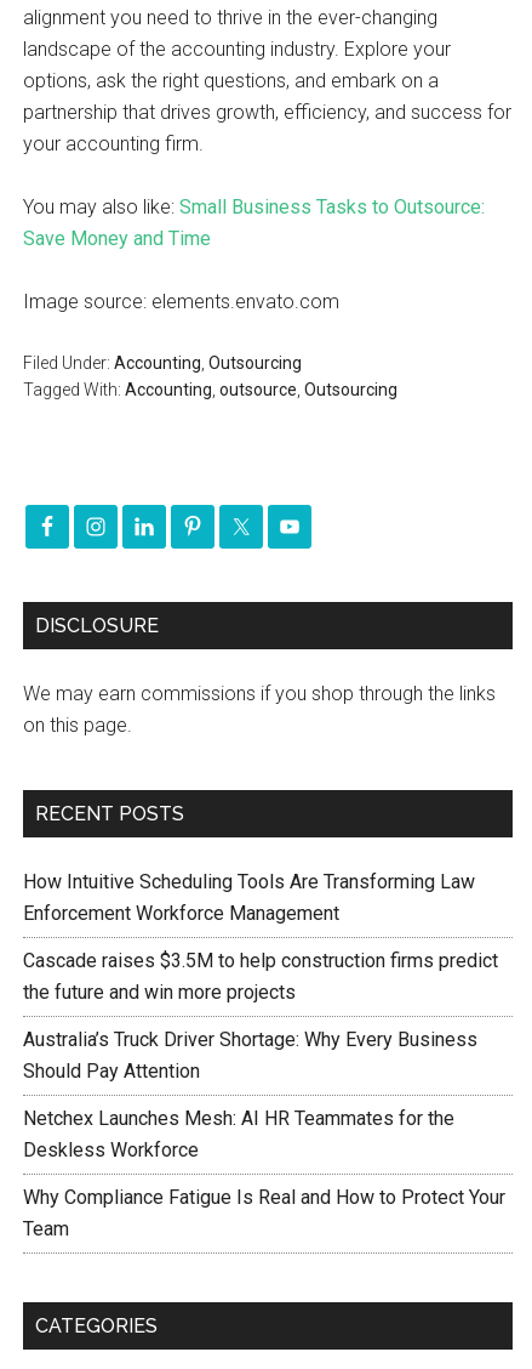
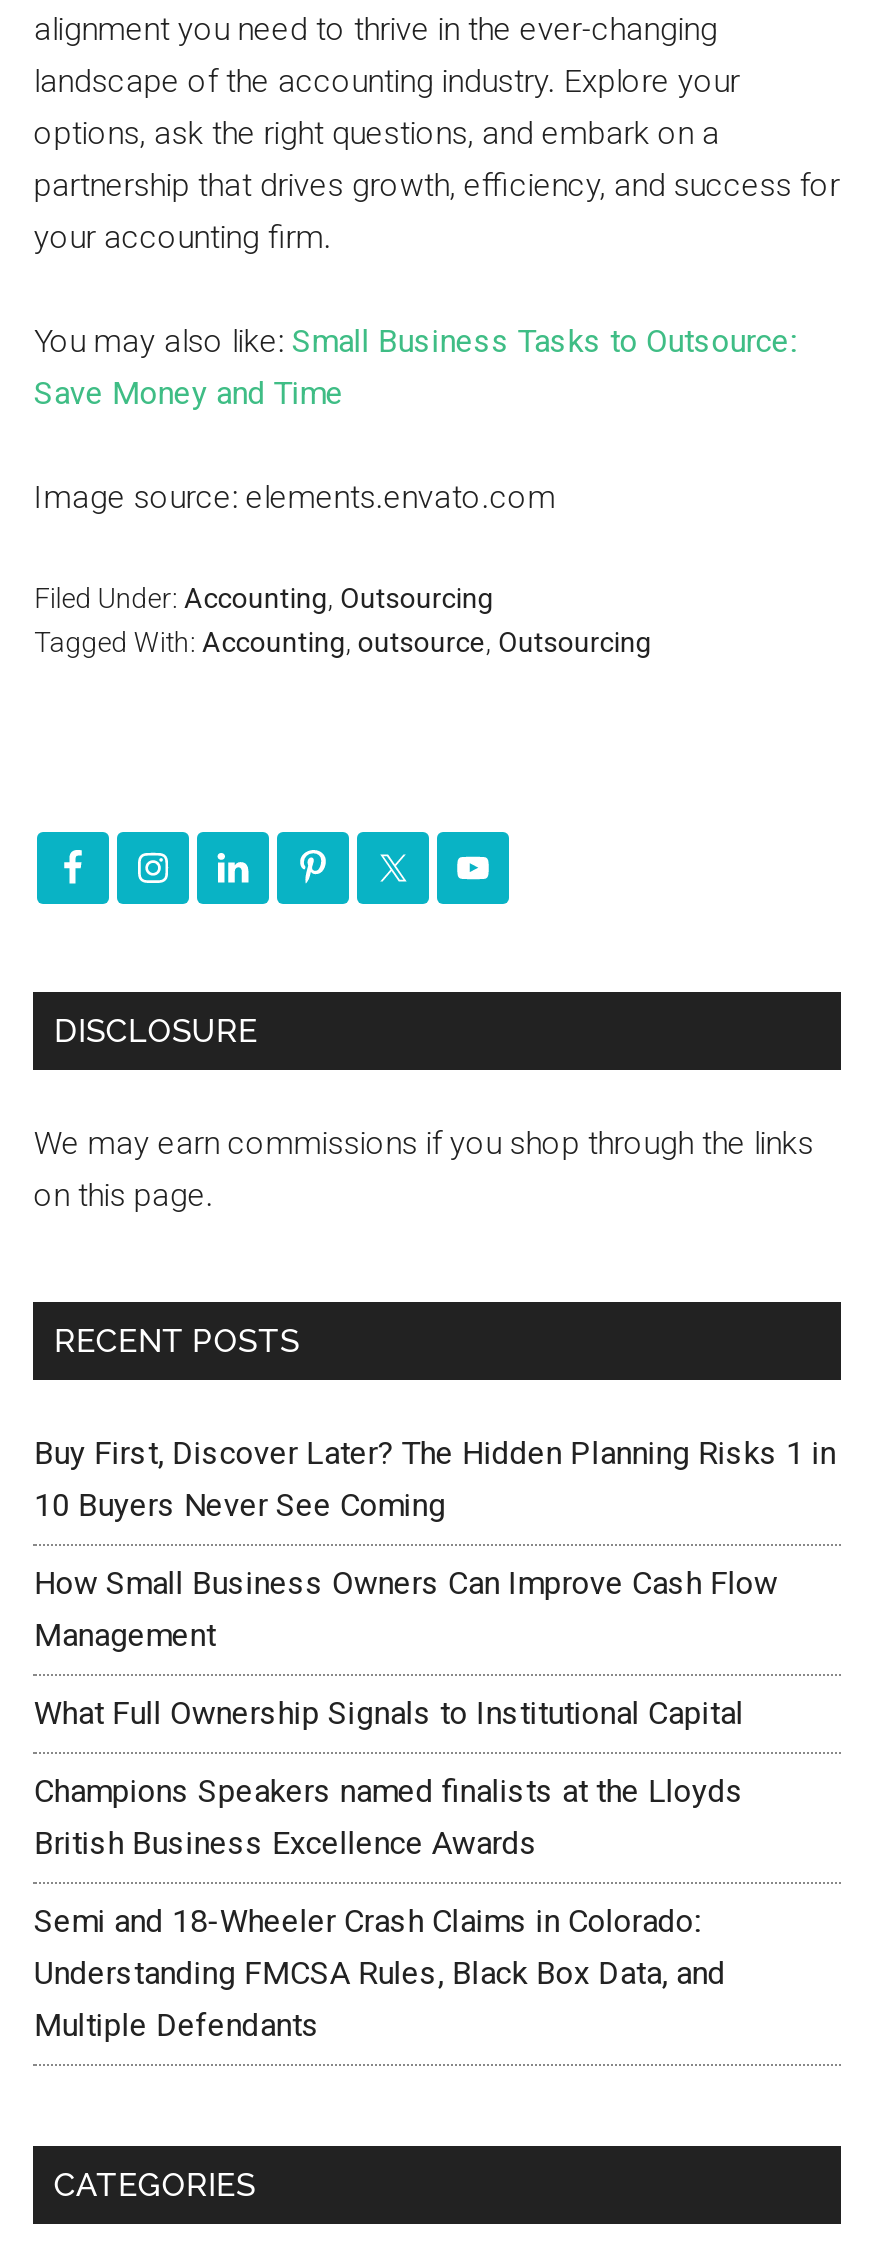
[24,870,476,925] How Intuitive Scheduling Tools Are Transforming Law | Enforcement Workforce Management -> [34,1434,836,1524] Buy First, Discover Later? The Hidden Planning Risks 1 in | 10 Buyers Never See Coming
[24,949,499,1004] Cascade raises $3.5M to help construction firms predict | the future and win more projects -> [34,1564,778,1654] How Small Business Owners Can Improve Cash Flow | Management
[24,1028,478,1083] Australia’s Truck Driver Shortage: Why Every Business | Should Pay Attention -> [34,1694,744,1732] What Full Ownership Signals to Institutional Capital
[24,1107,455,1161] Netchex Launches Mesh: AI HR Teammates for the | Deskless Workforce -> [34,1772,744,1862] Champions Speakers named finalists at the Lloyds | British Business Excellence Awards
[24,1186,506,1240] Why Compliance Fatigue Is Real and How to Protect Your | Team -> [34,1902,726,2044] Semi and 18-Wheeler Crash Claims in Colorado: | Understanding FMCSA Rules, Black Box Data, and | Multiple Defendants

